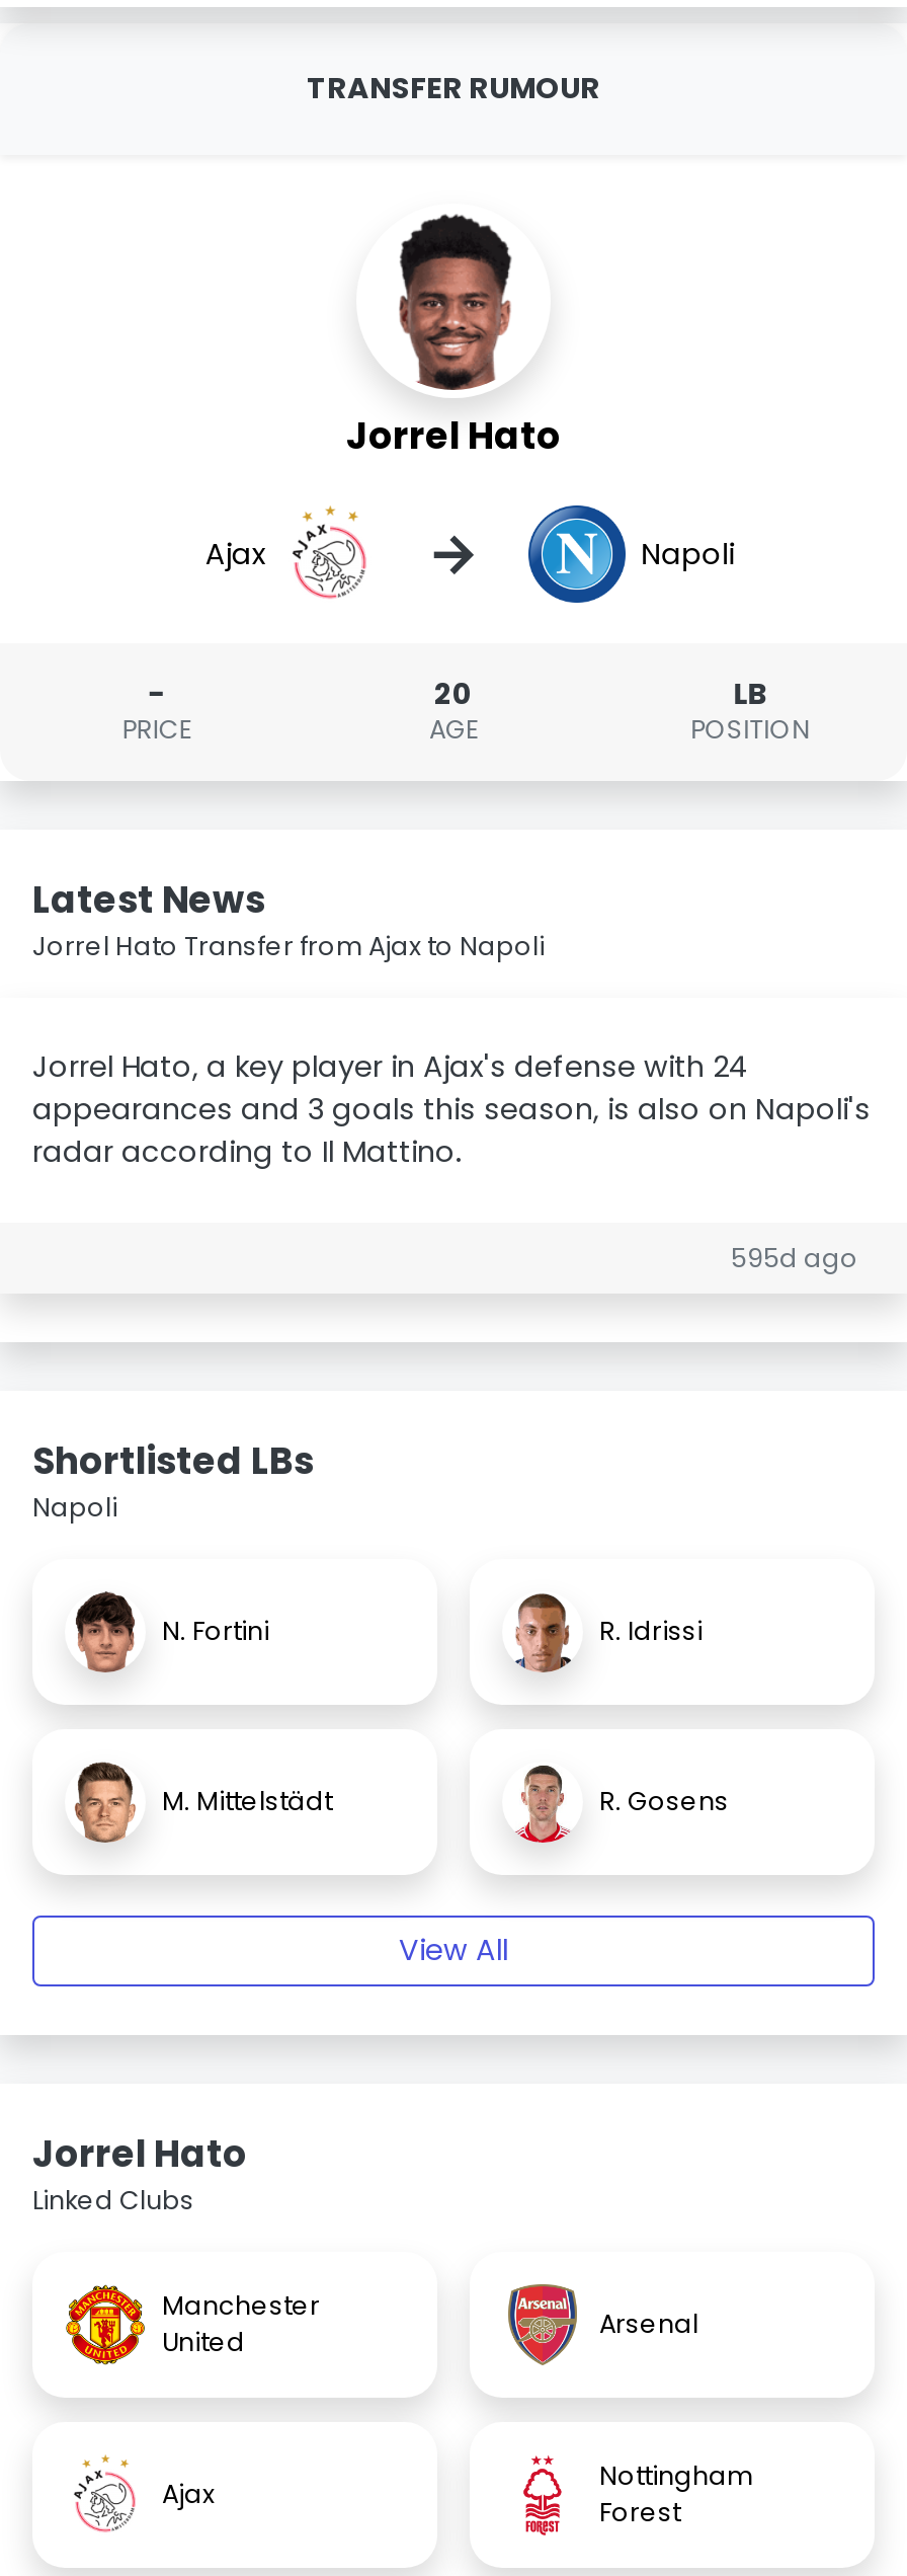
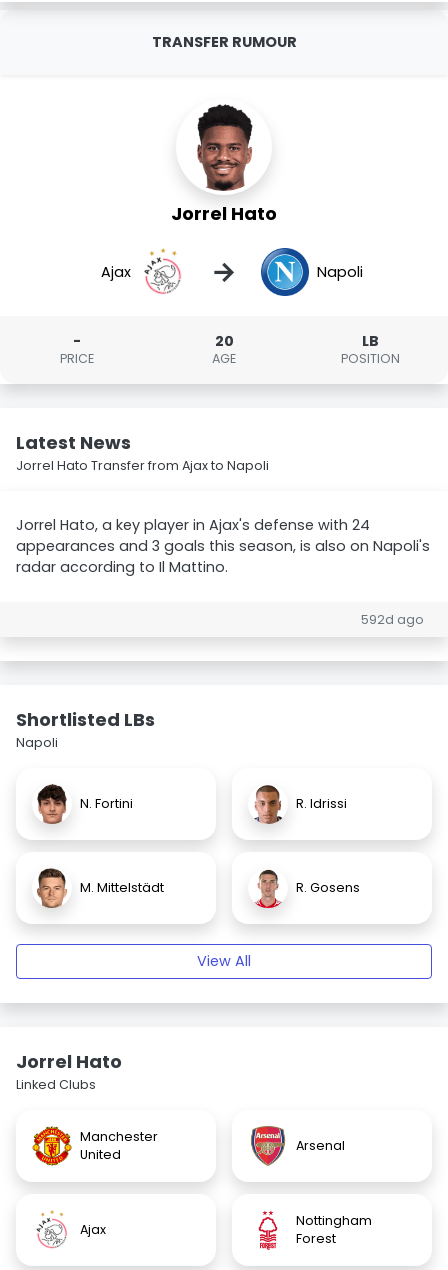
[731,1241,858,1275] 595d ago -> [361,611,424,628] 592d ago

